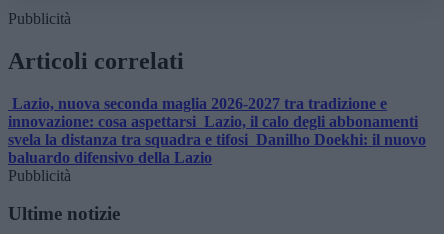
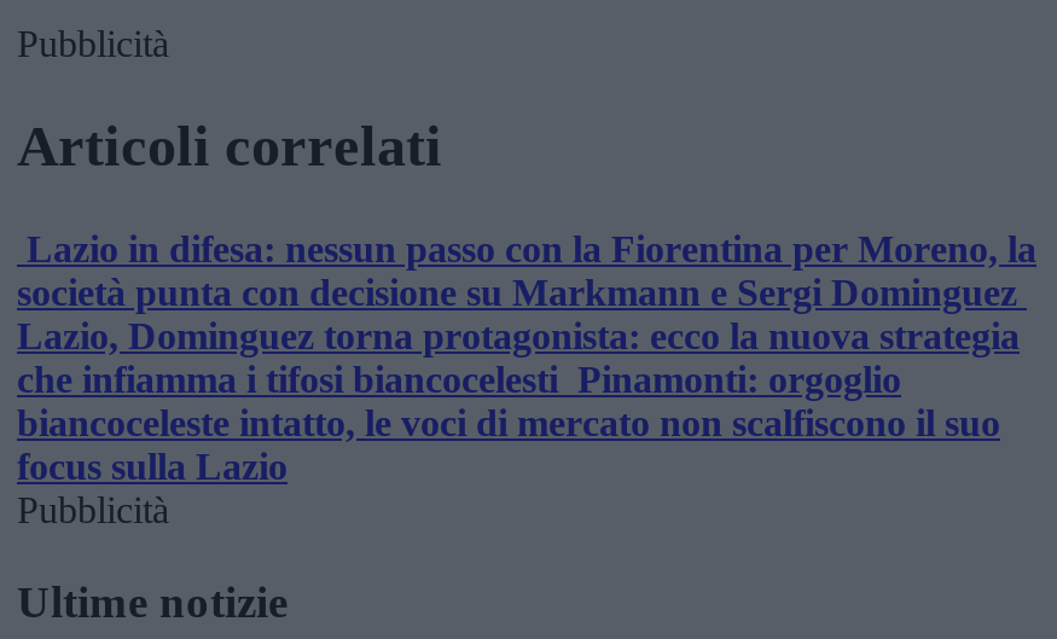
[8,95,426,166] Lazio, nuova seconda maglia 2026-2027 tra tradizione e | innovazione: cosa aspettarsi Lazio, il calo degli abbonamenti | svela la distanza tra squadra e tifosi Danilho Doekhi: il nuovo | baluardo difensivo della Lazio -> [17,228,1036,486] Lazio in difesa: nessun passo con la Fiorentina per Moreno, la | società punta con decisione su Markmann e Sergi Dominguez | Lazio, Dominguez torna protagonista: ecco la nuova strategia | che infiamma i tifosi biancocelesti Pinamonti: orgoglio | biancoceleste intatto, le voci di mercato non scalfiscono il suo | focus sulla Lazio

